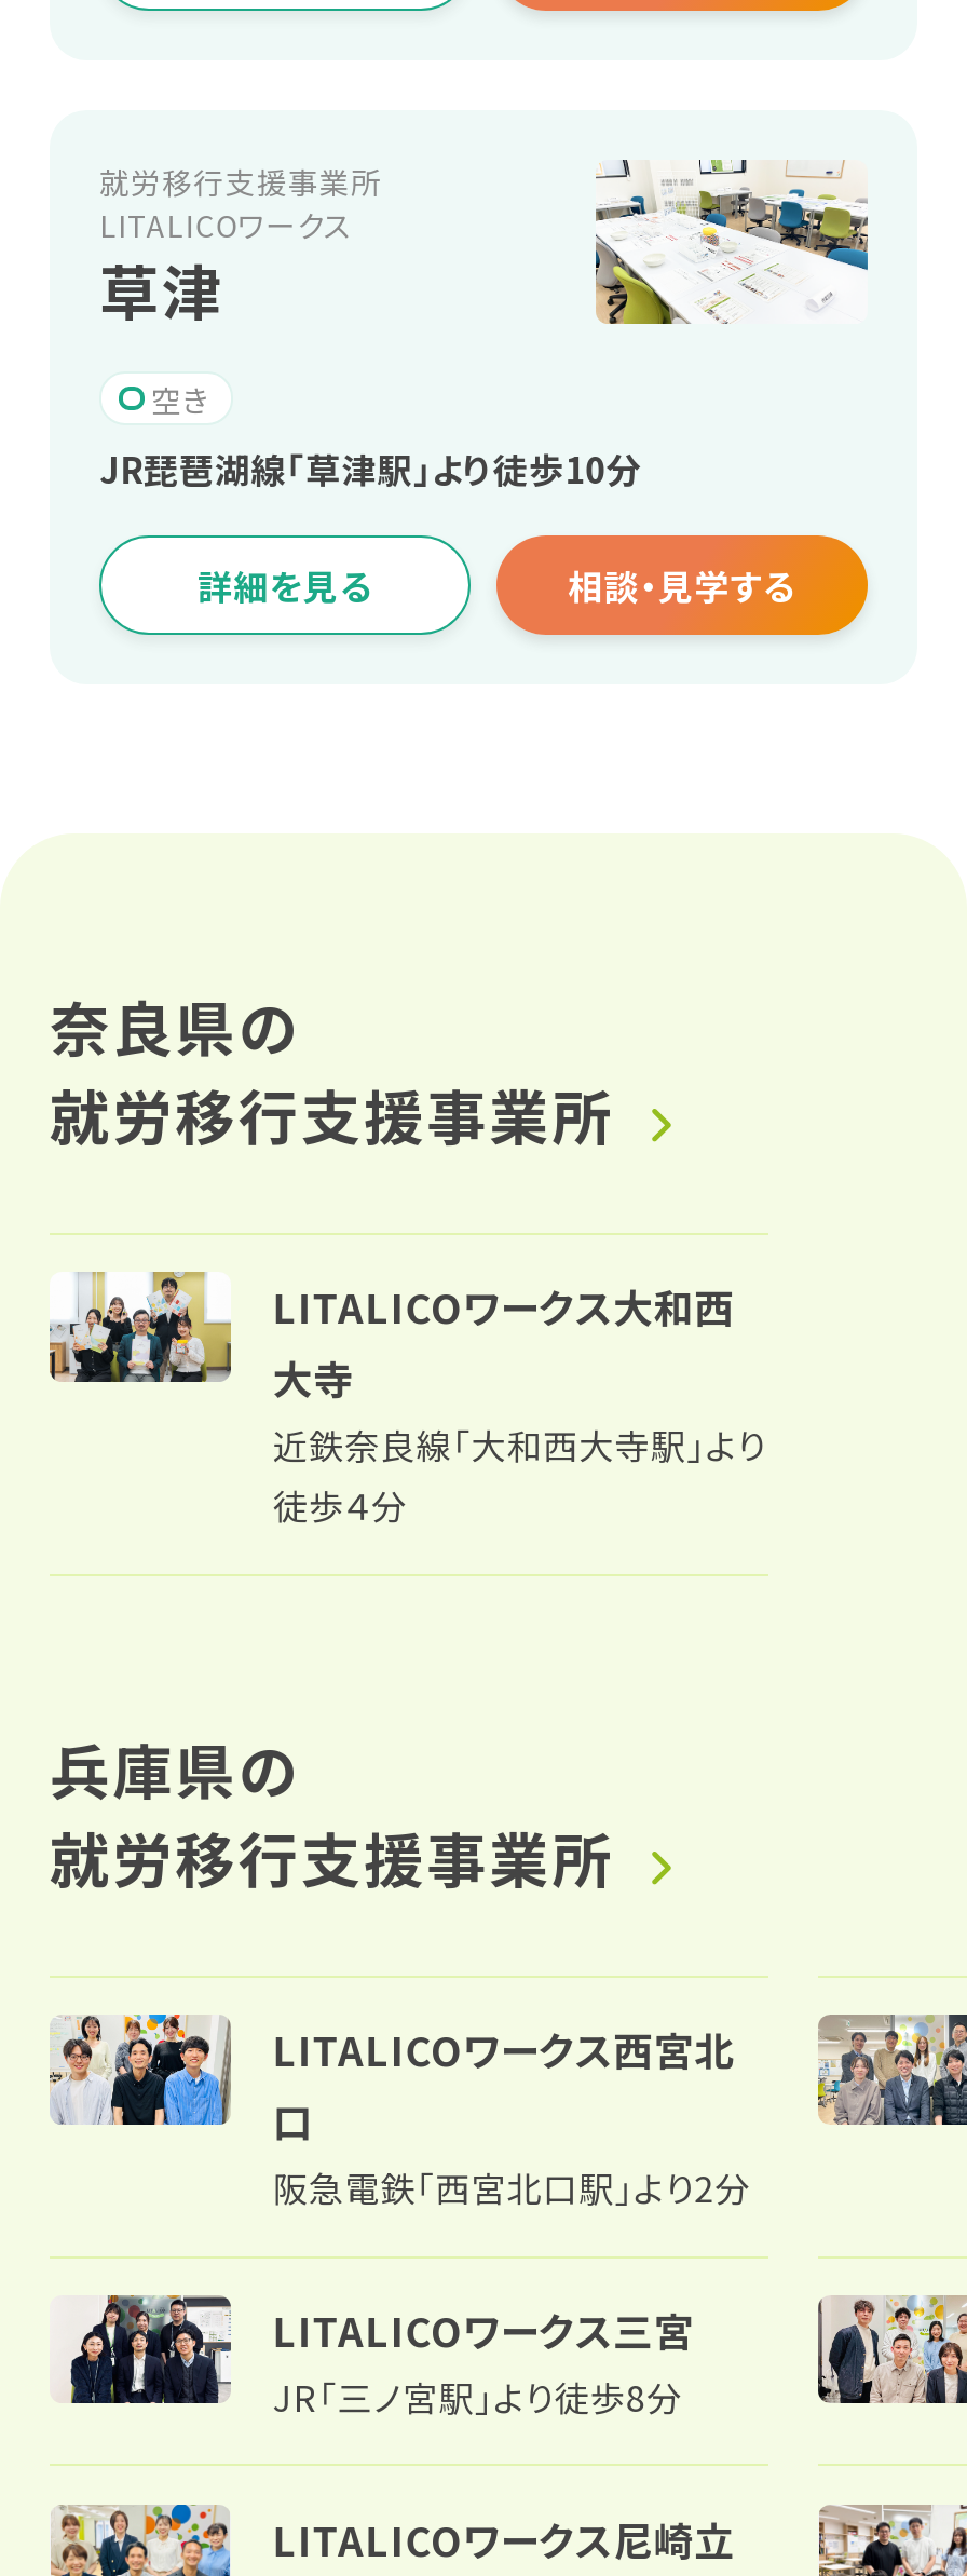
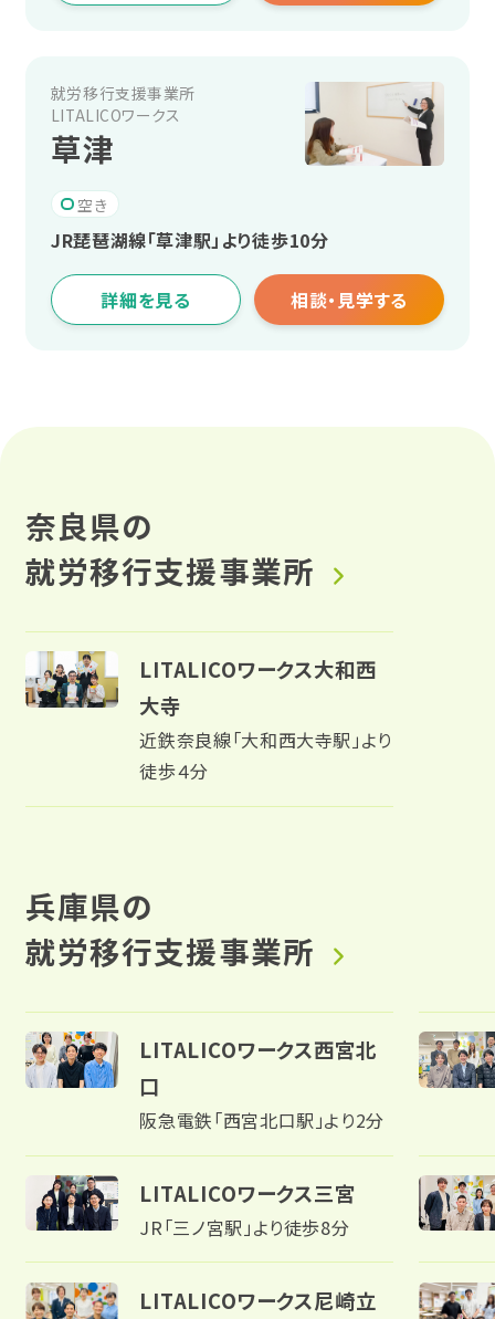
[594,158,870,326] [image] -> [305,82,444,167] [image]

